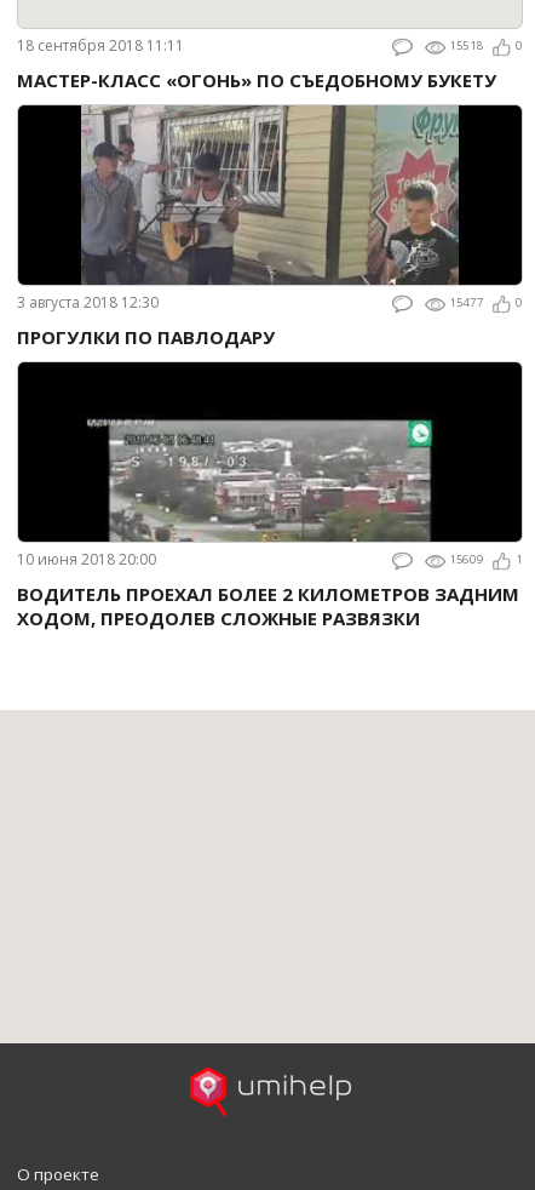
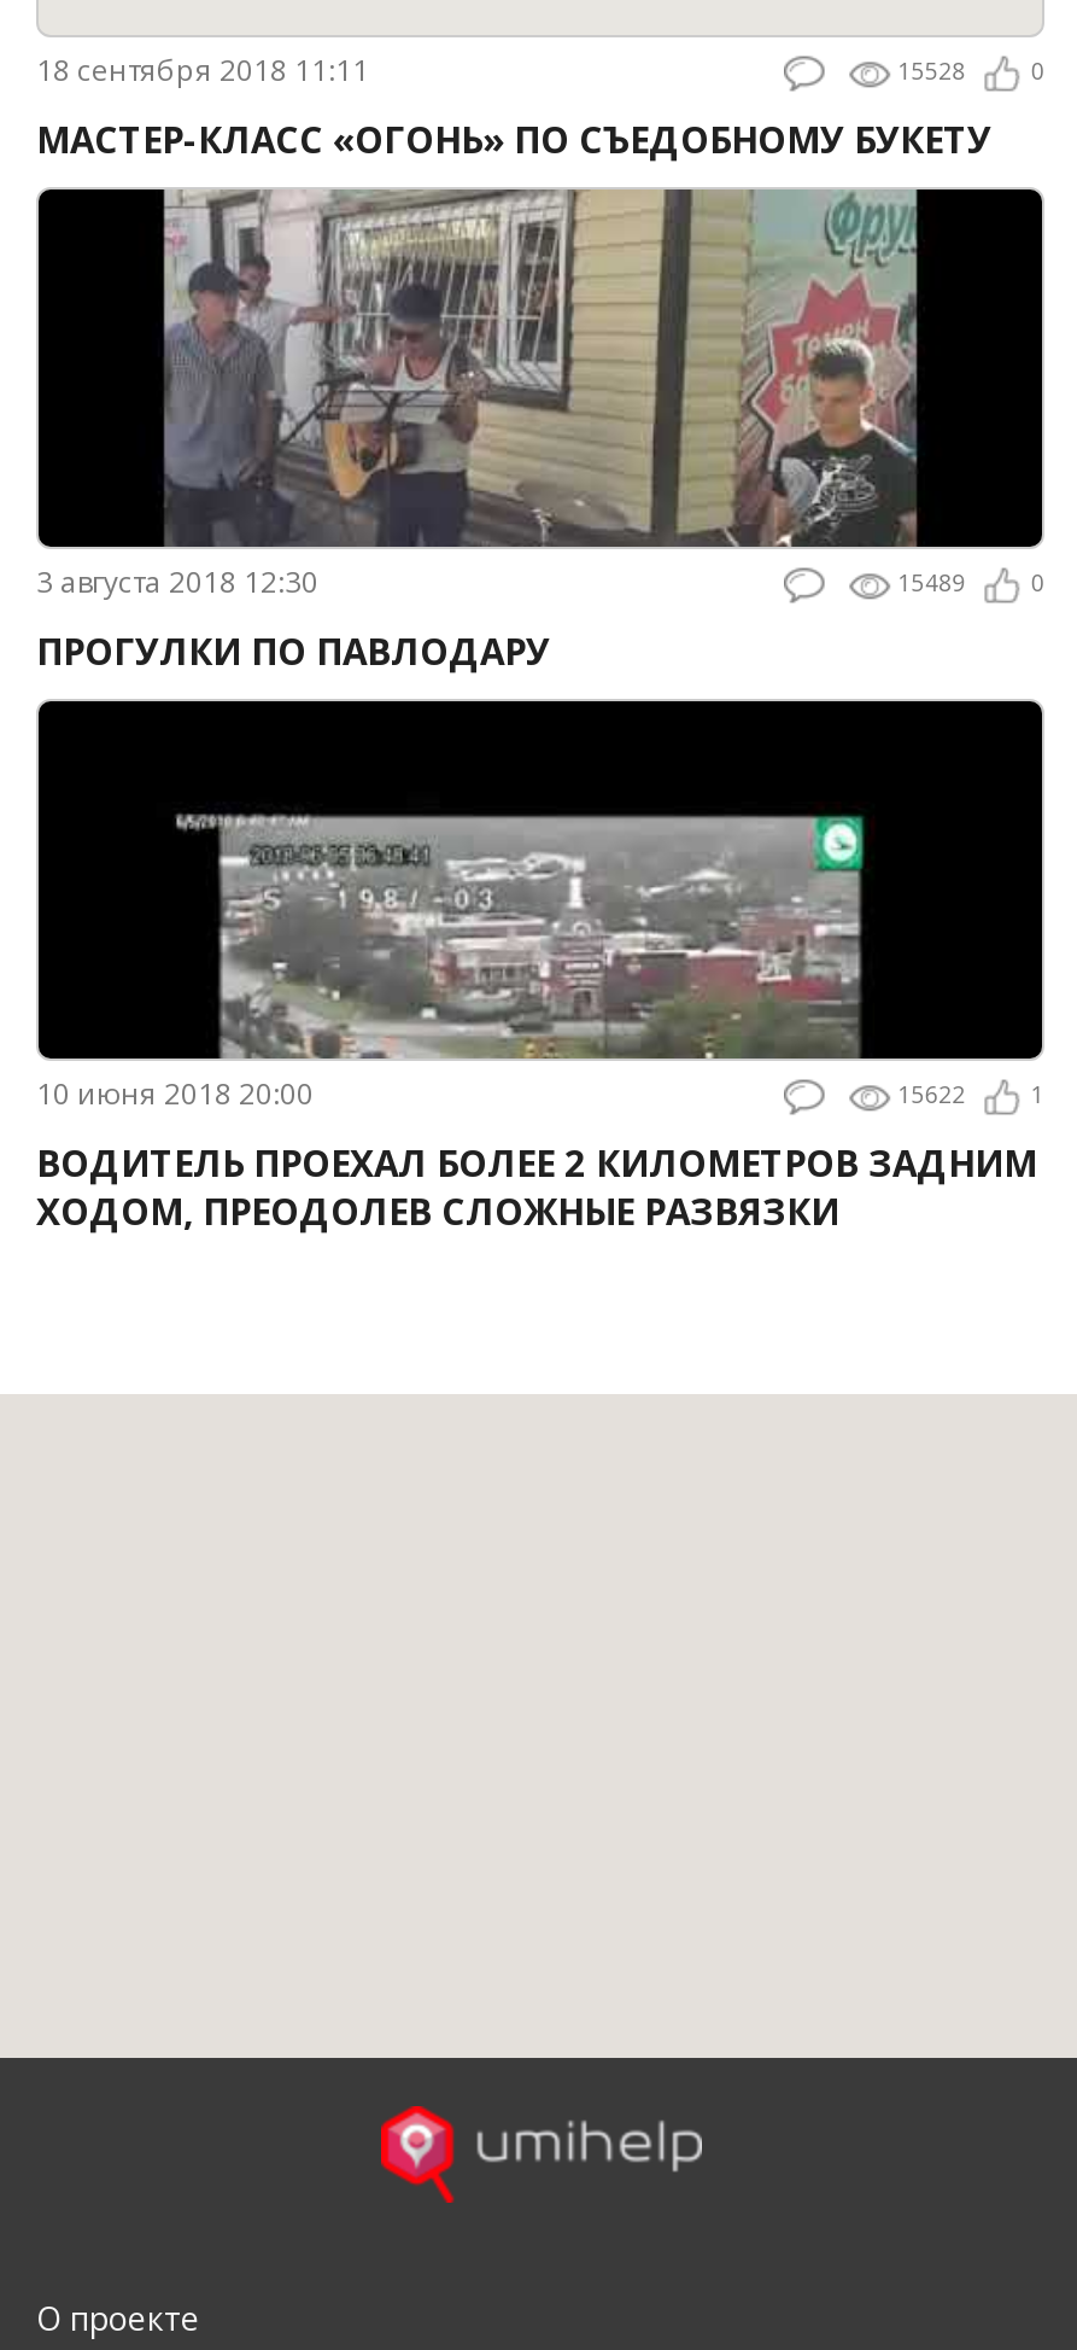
[449,38,523,54] 15518 0 -> [898,54,1044,87] 15528 0
[449,294,523,311] 15477 0 -> [898,566,1044,599] 15489 0
[449,551,523,568] 15609 1 -> [898,1078,1044,1111] 15622 1

